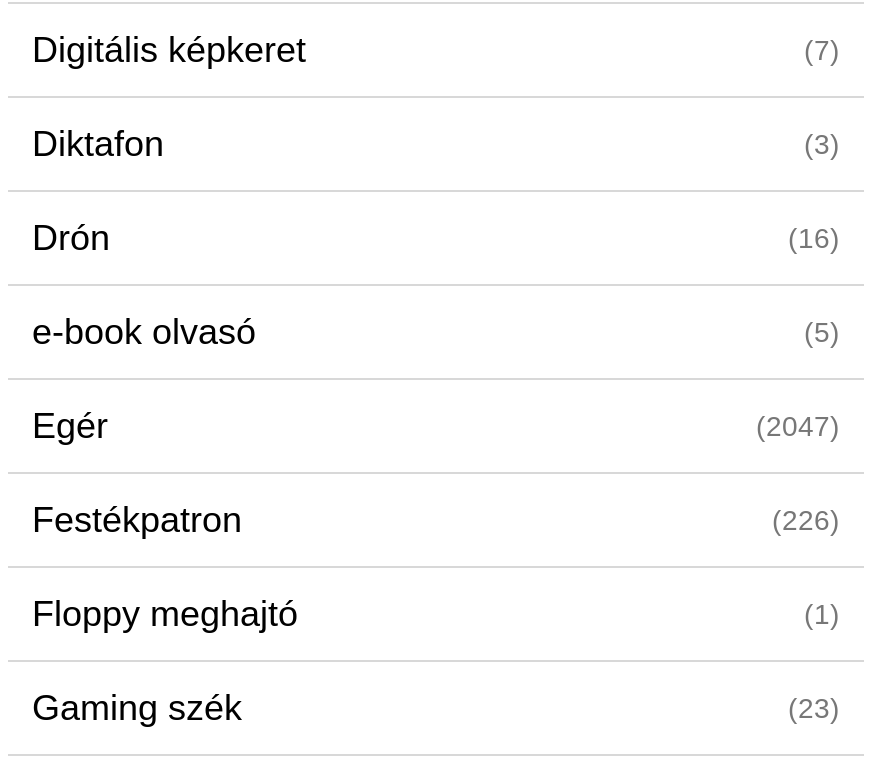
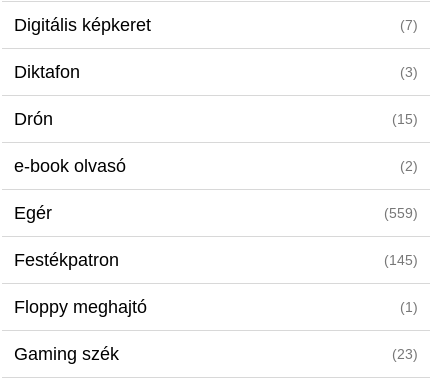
[788,222,840,254] (16) -> [392,111,418,127] (15)
[804,316,840,348] (5) -> [400,158,418,174] (2)
[756,410,840,442] (2047) -> [384,205,418,221] (559)
[772,504,840,536] (226) -> [384,252,418,268] (145)

